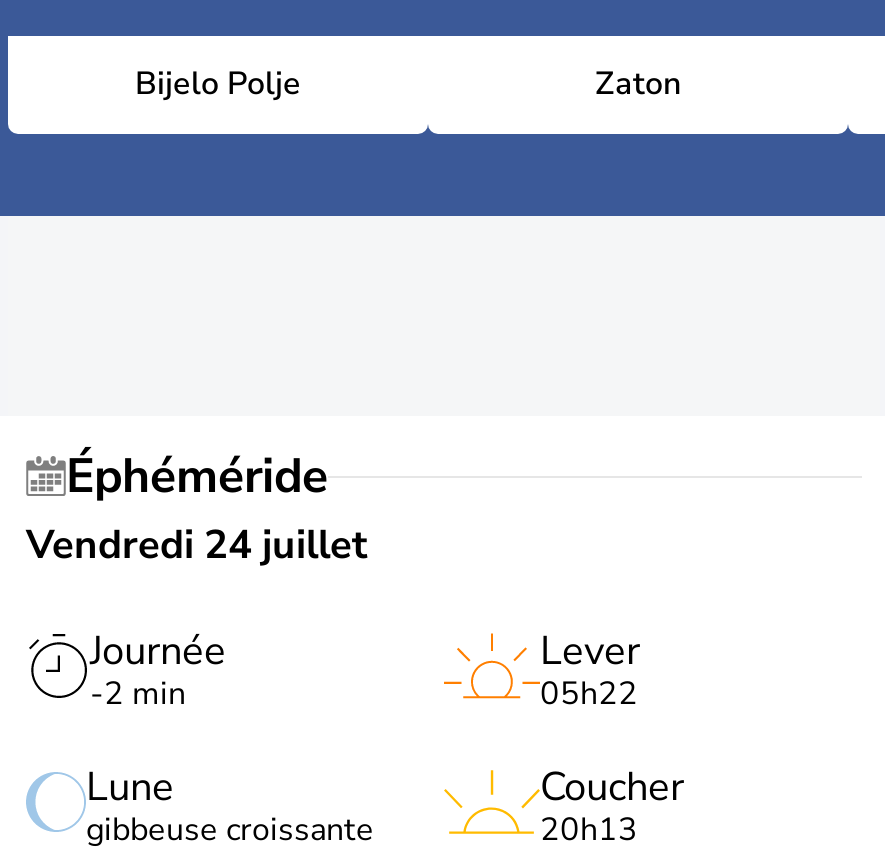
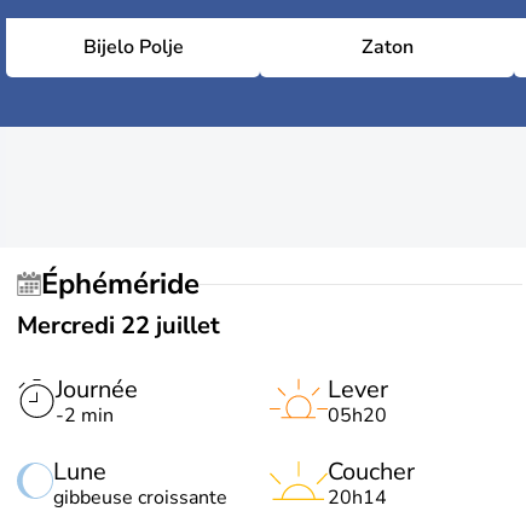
[26,519,368,573] Vendredi 24 juillet -> [17,310,220,342] Mercredi 22 juillet
[540,673,638,717] 05h22 -> [328,403,387,429] 05h20
[540,809,638,853] 20h13 -> [328,485,387,511] 20h14

